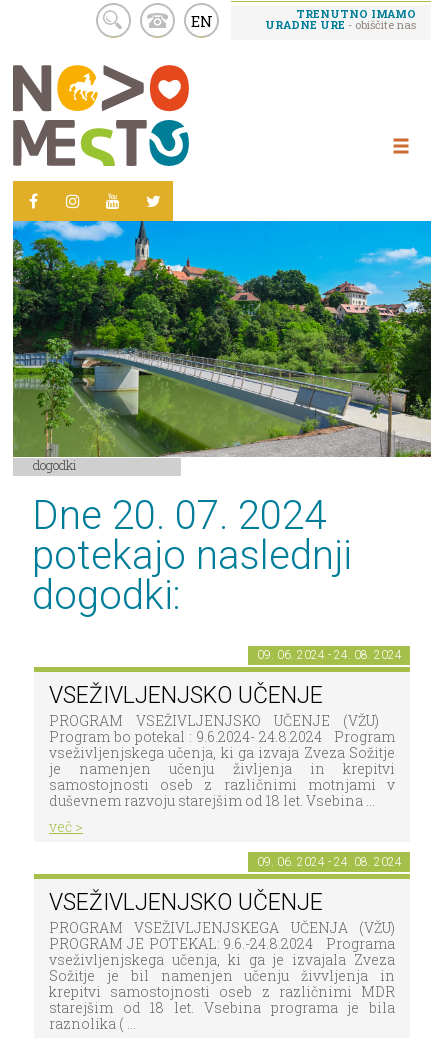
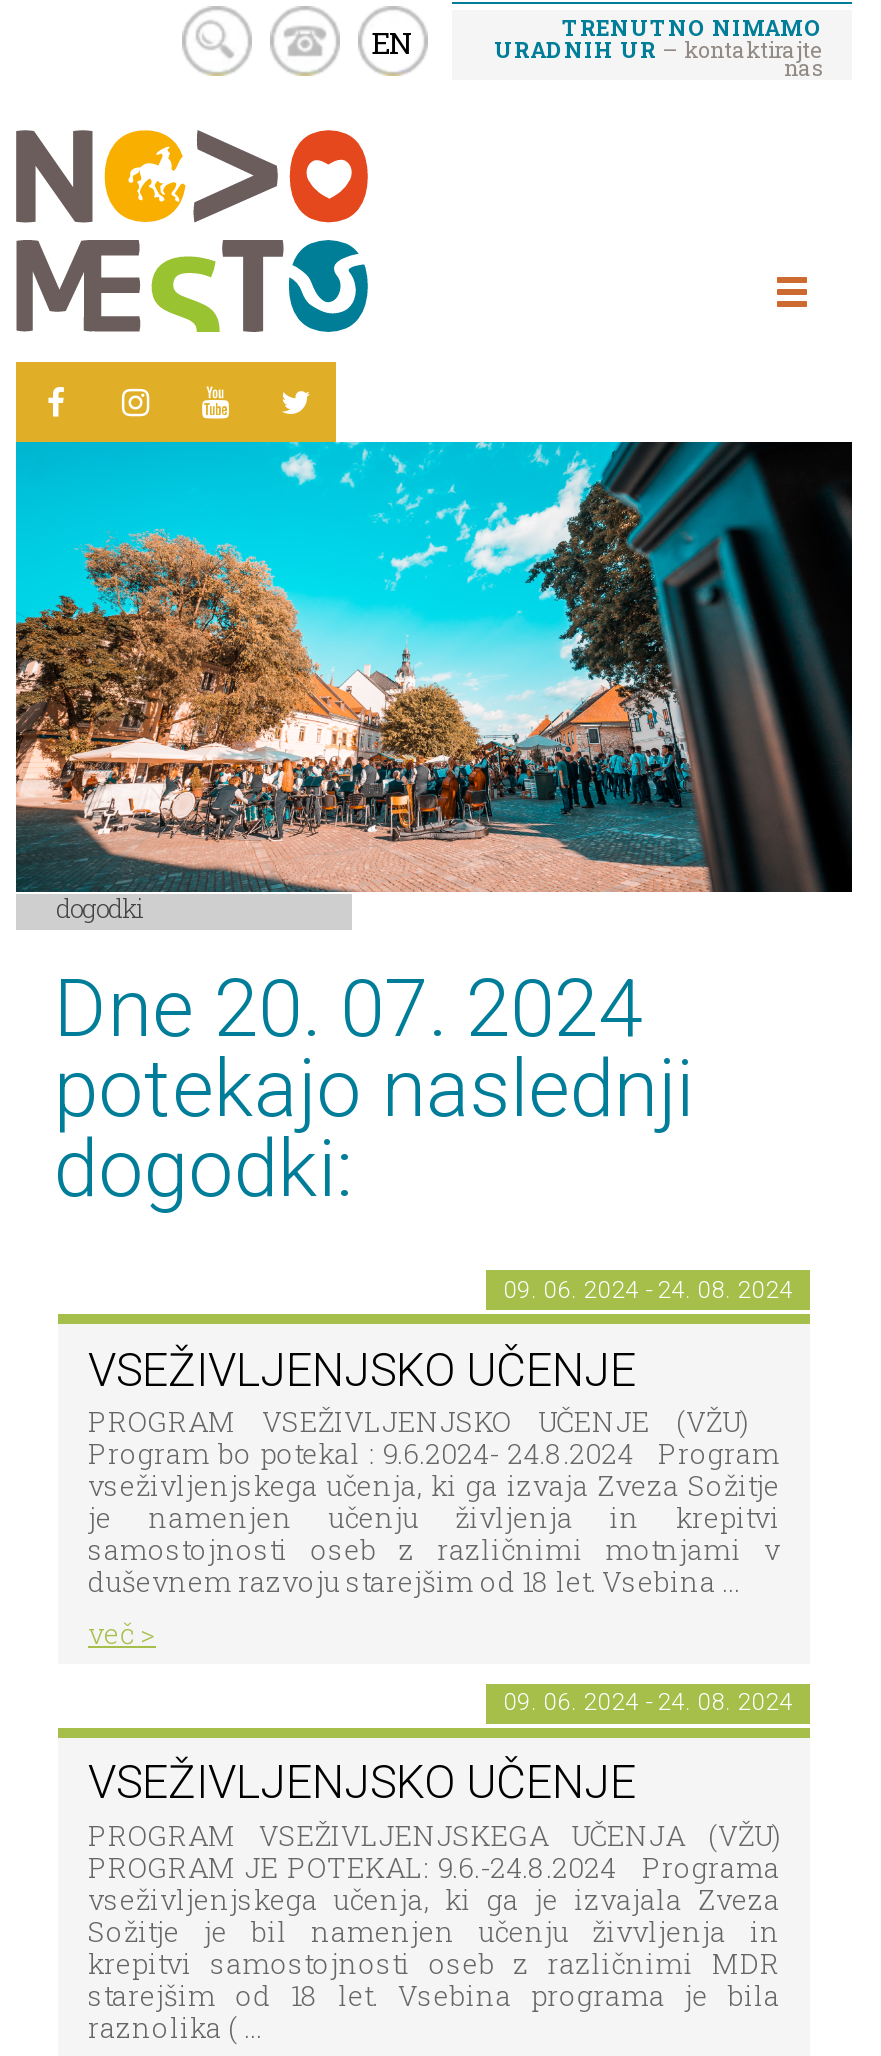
[265,6,416,32] TRENUTNO IMAMO | URADNE URE - obiščite nas -> [494,11,822,81] TRENUTNO NIMAMO | URADNIH UR– kontaktirajte | nas
[12,220,432,458] [image] -> [14,440,854,894] [image]

